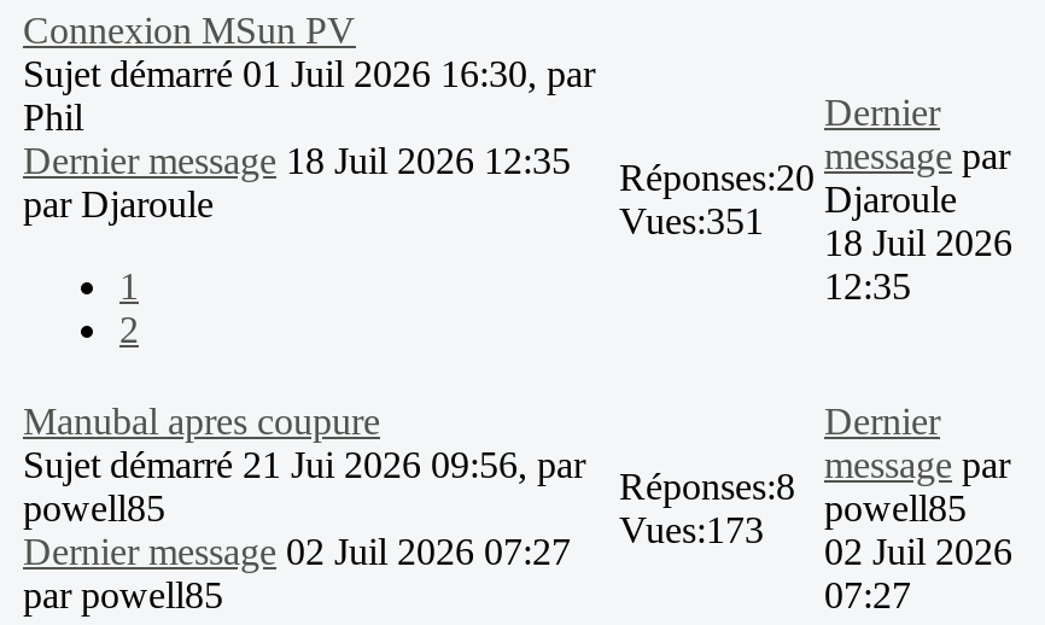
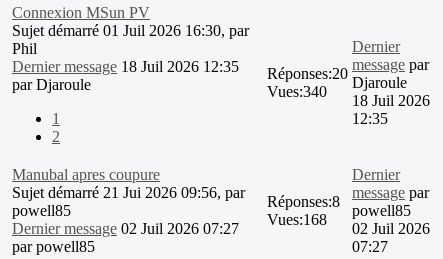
[619,200,764,241] Vues:351 -> [267,83,327,100] Vues:340
[619,509,764,550] Vues:173 -> [267,211,327,228] Vues:168

